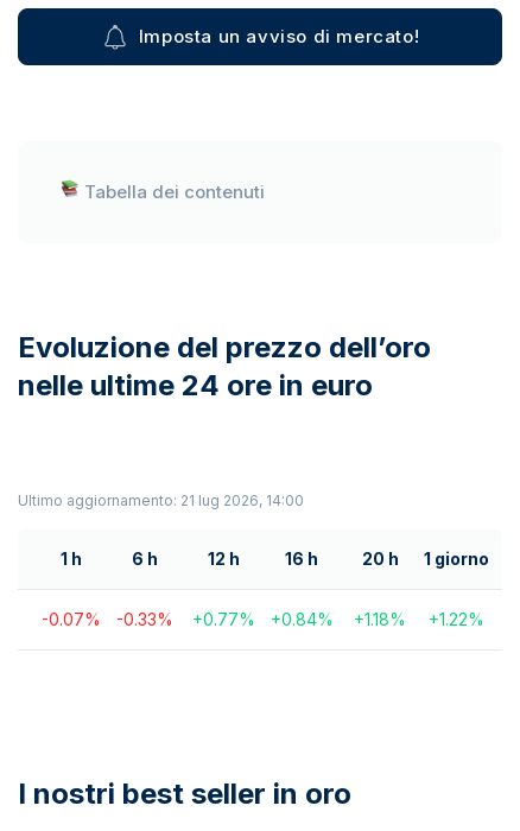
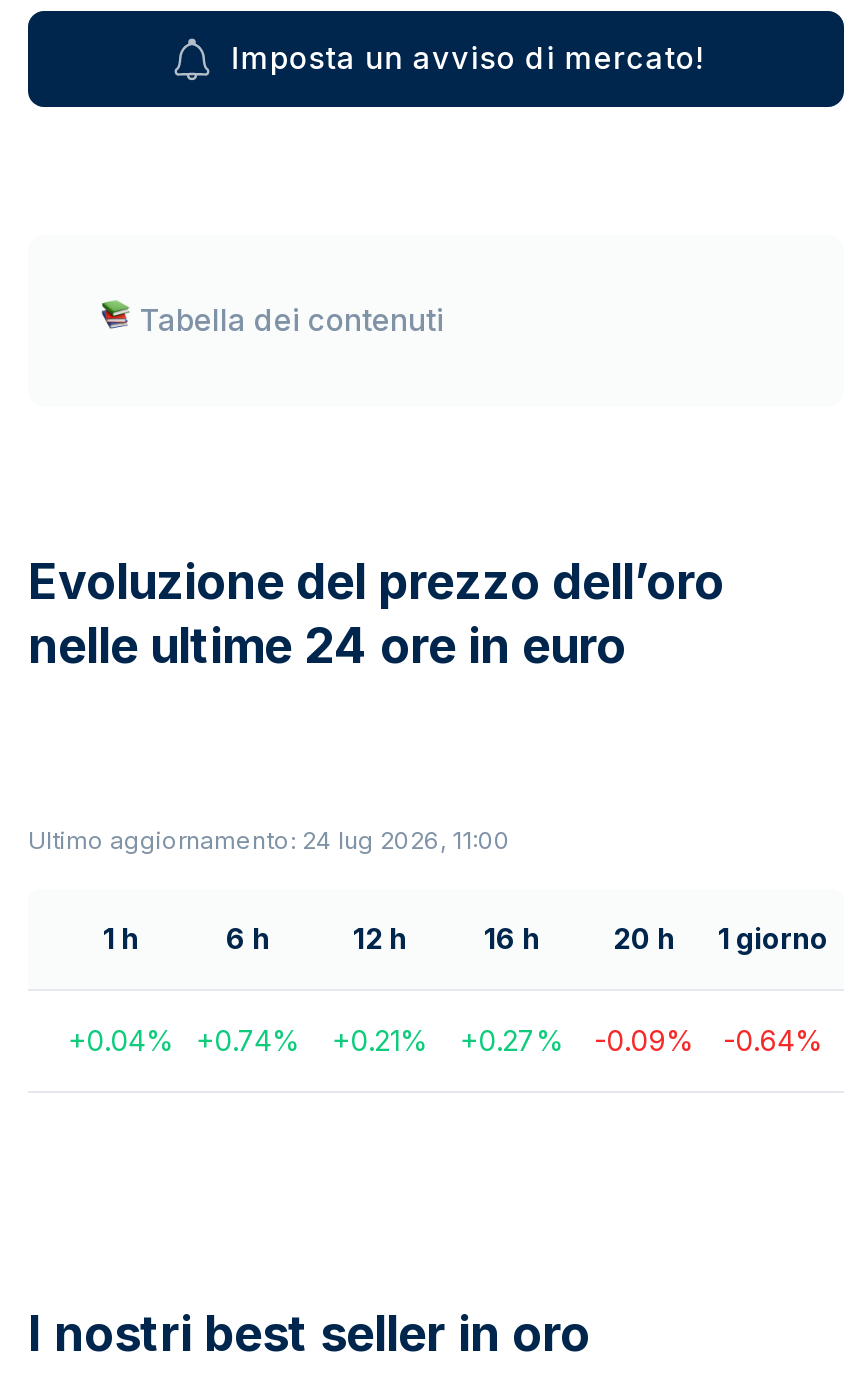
[18,491,304,509] Ultimo aggiornamento: 21 lug 2026, 14:00 -> [28,825,510,855] Ultimo aggiornamento: 24 lug 2026, 11:00
[42,609,484,629] -0.07% | -0.33% | +0.77% | +0.84% | +1.18% | +1.22% -> [68,1023,823,1057] +0.04% | +0.74% | +0.21% | +0.27% | -0.09% | -0.64%

